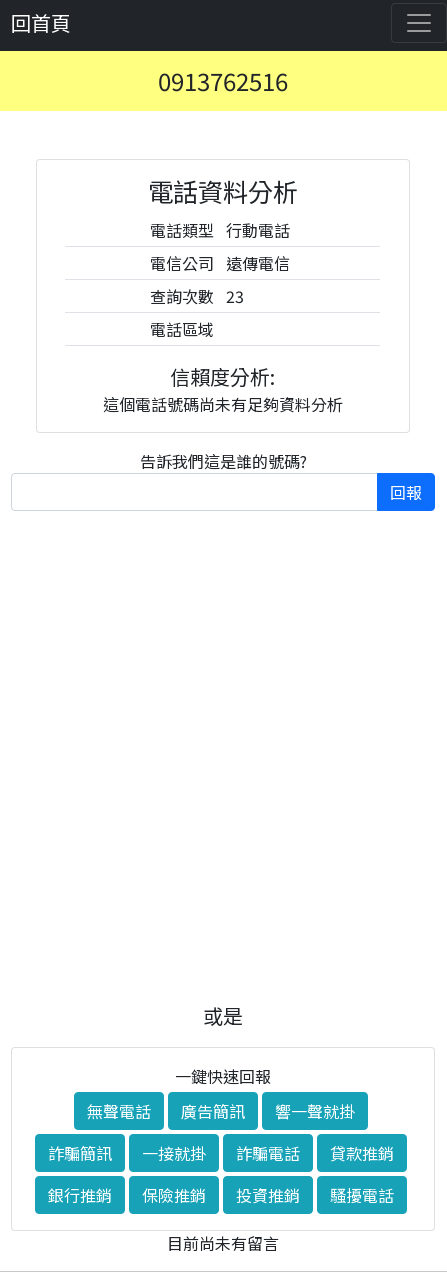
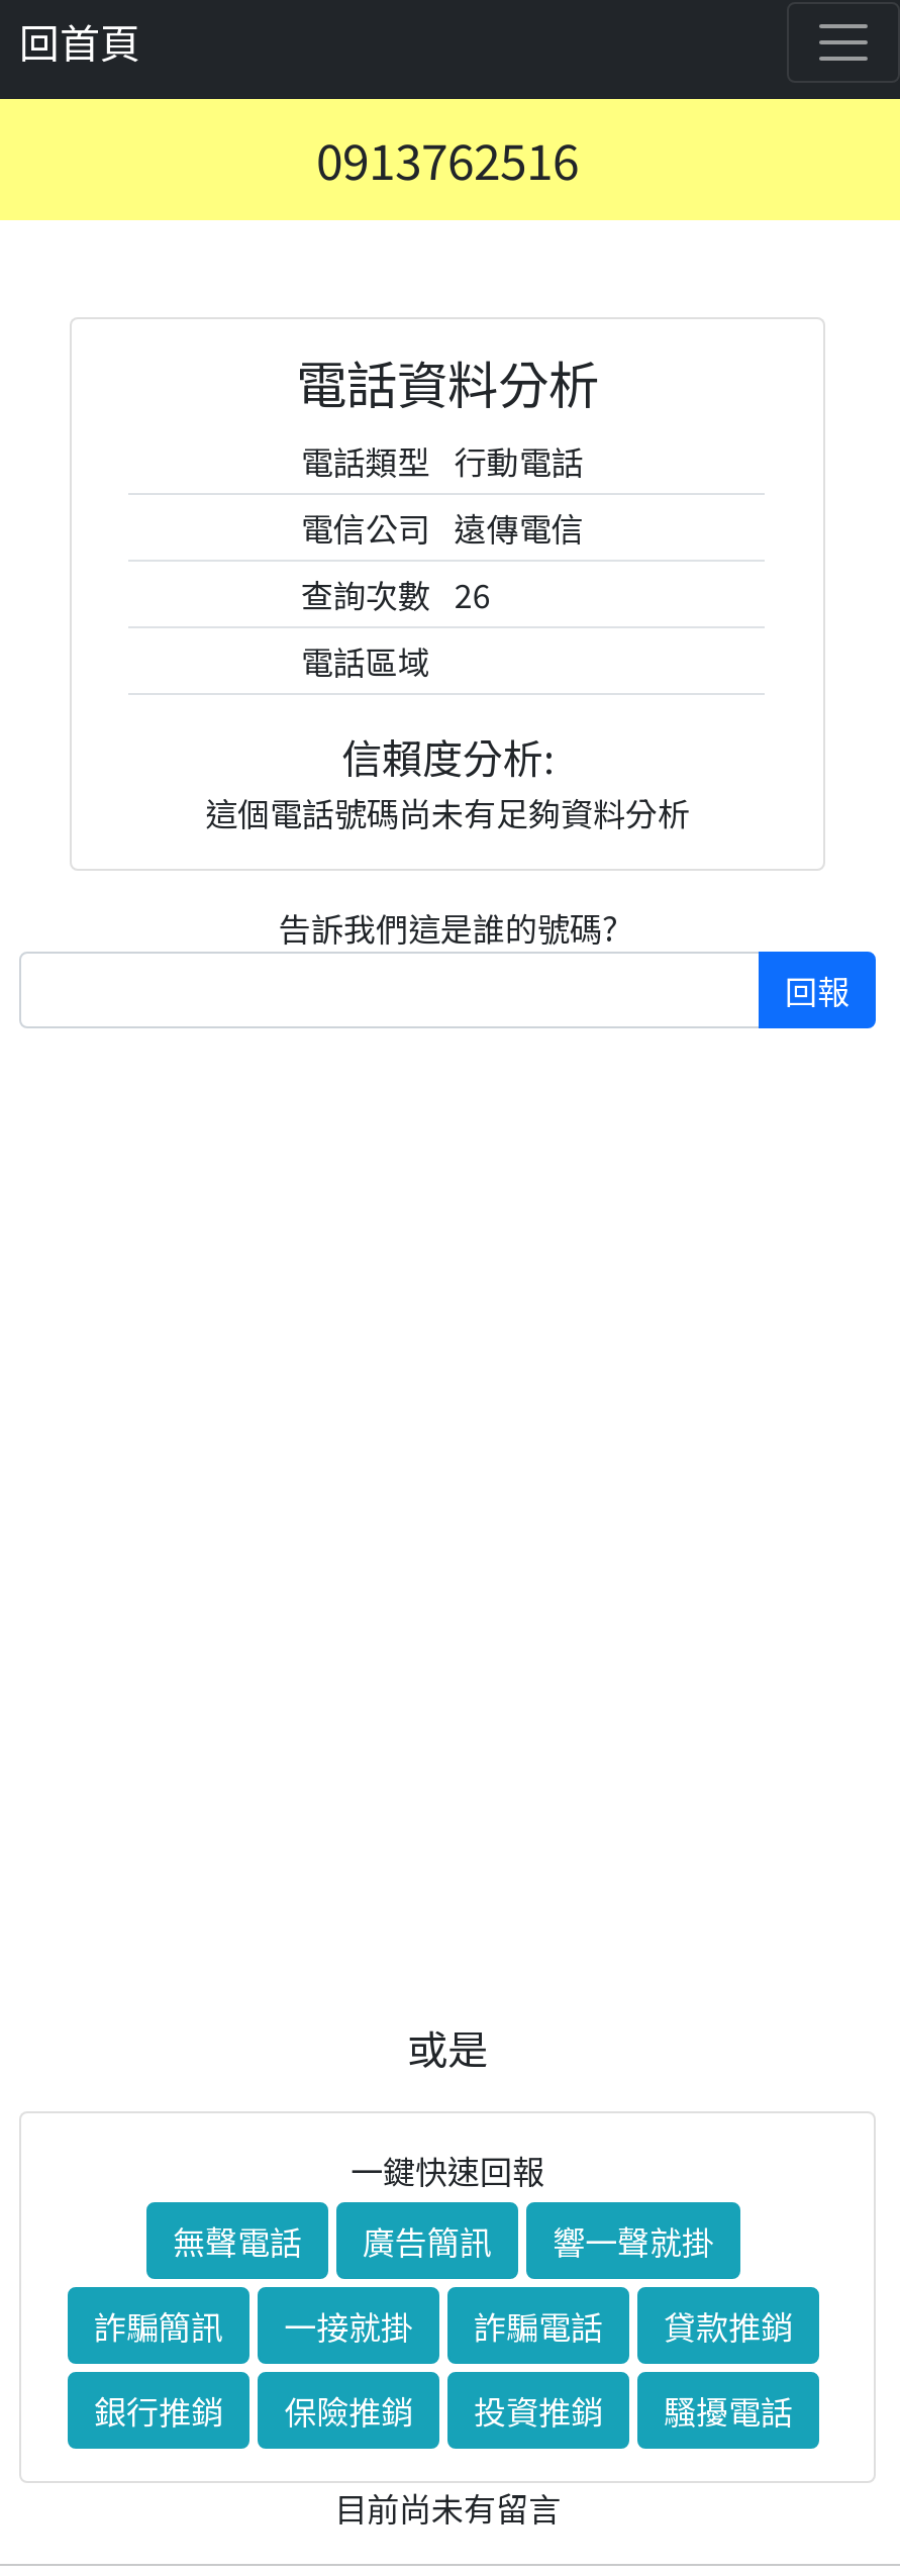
[150,284,244,308] 查詢次數 23 -> [301,570,491,618] 查詢次數 26

